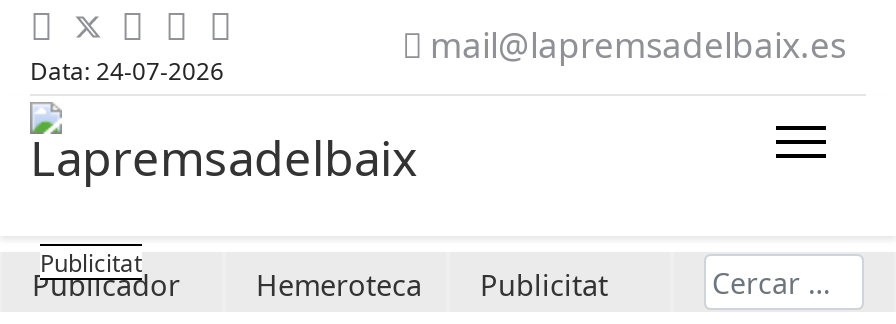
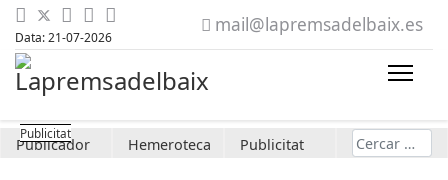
[30,54,224,88] Data: 24-07-2026 -> [15,29,112,46] Data: 21-07-2026

